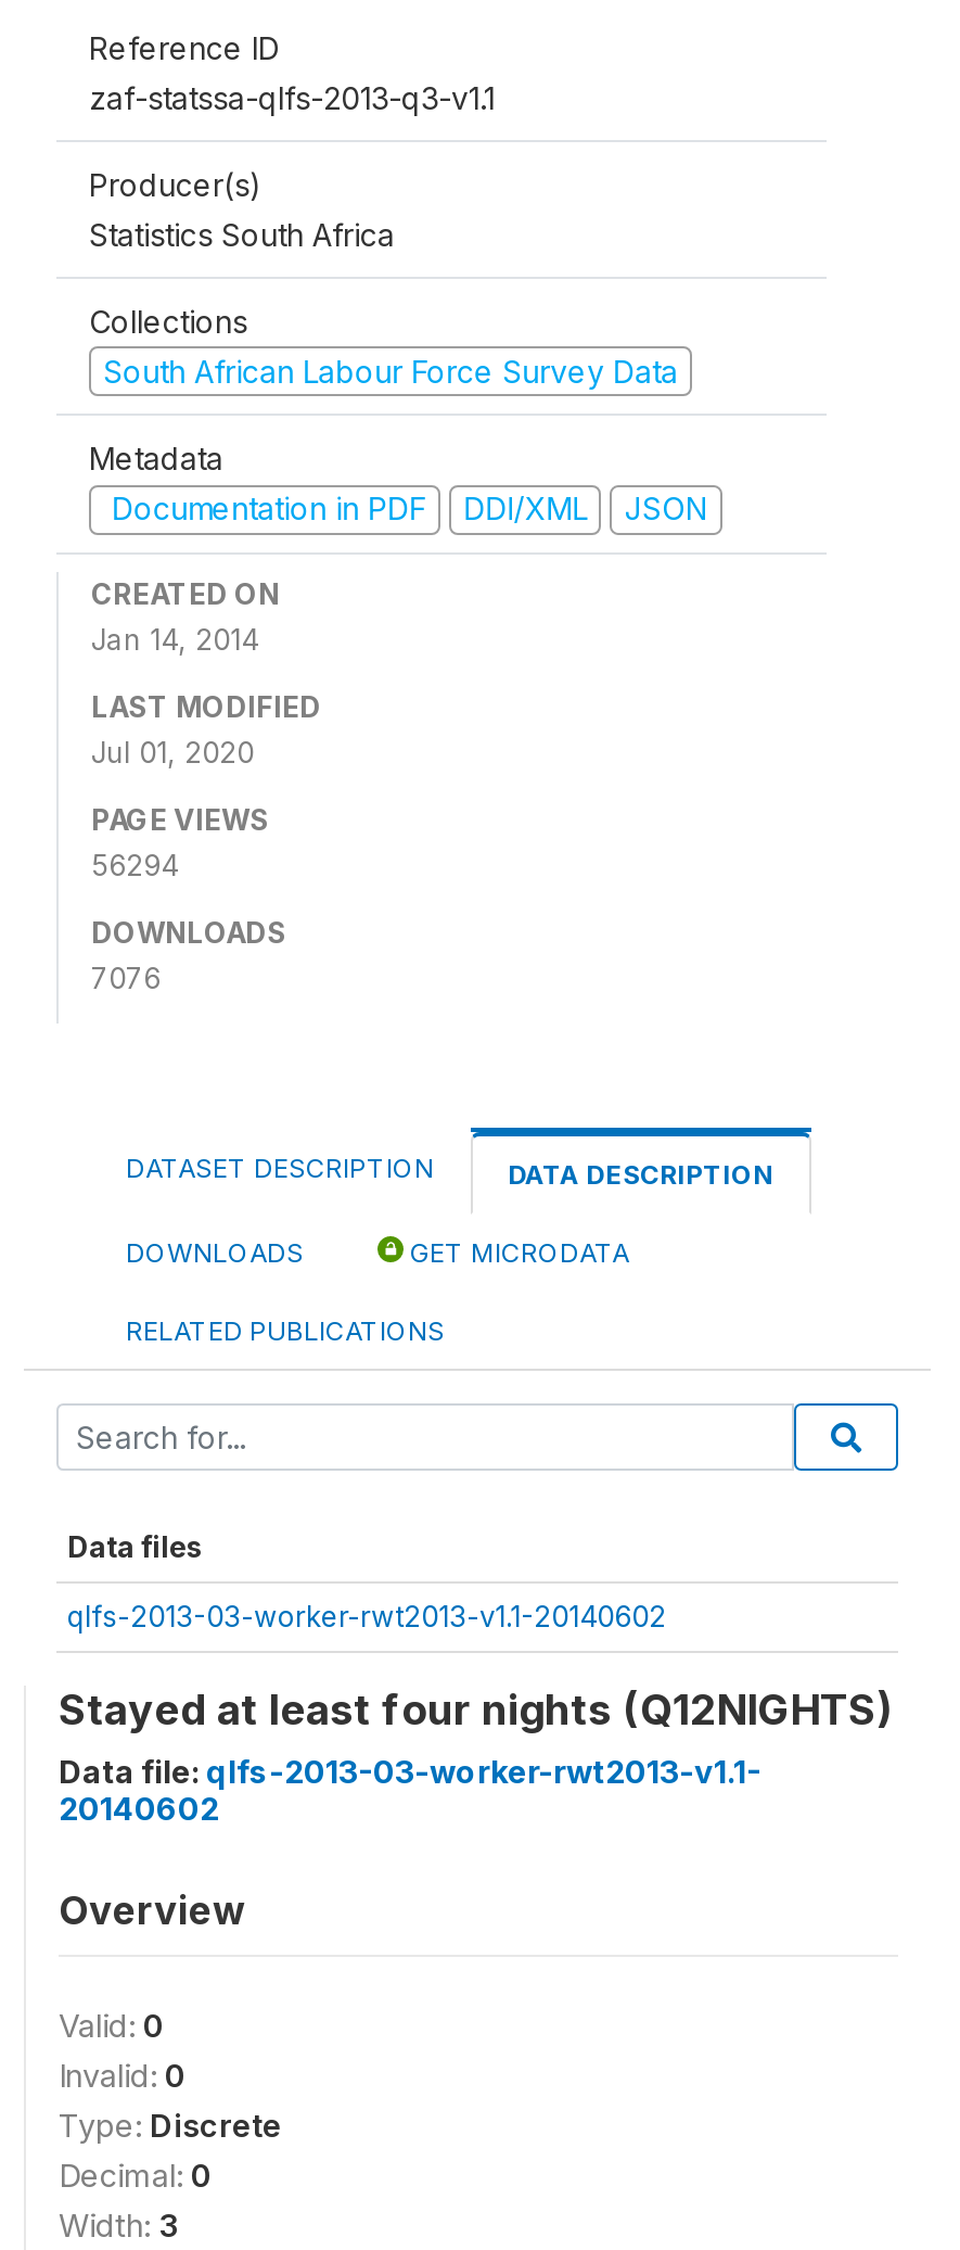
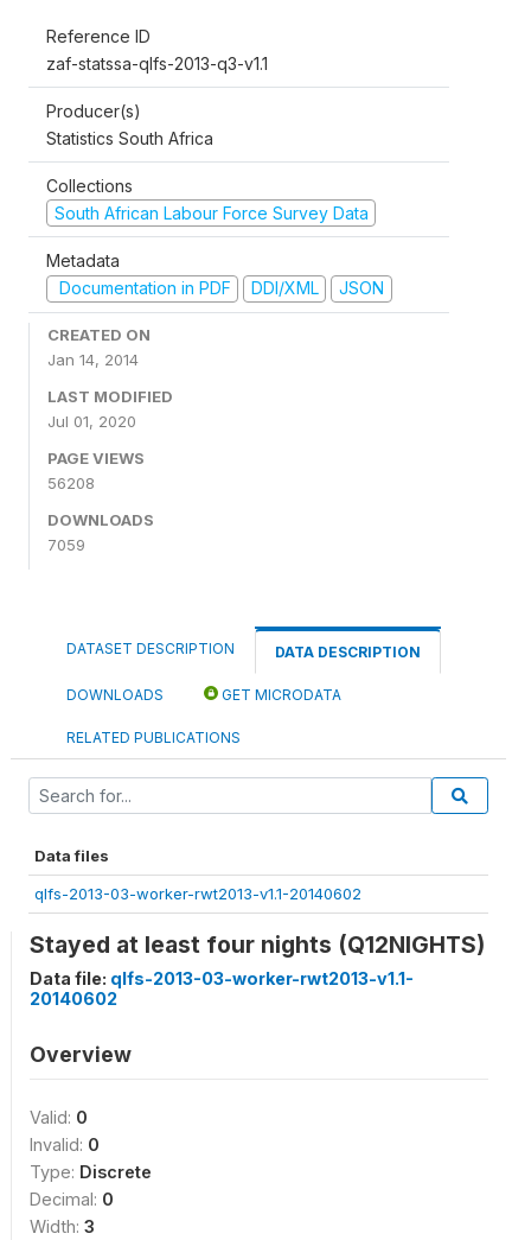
[91,847,178,882] 56294 -> [47,473,95,492] 56208
[91,960,161,995] 7076 -> [47,535,85,554] 7059

